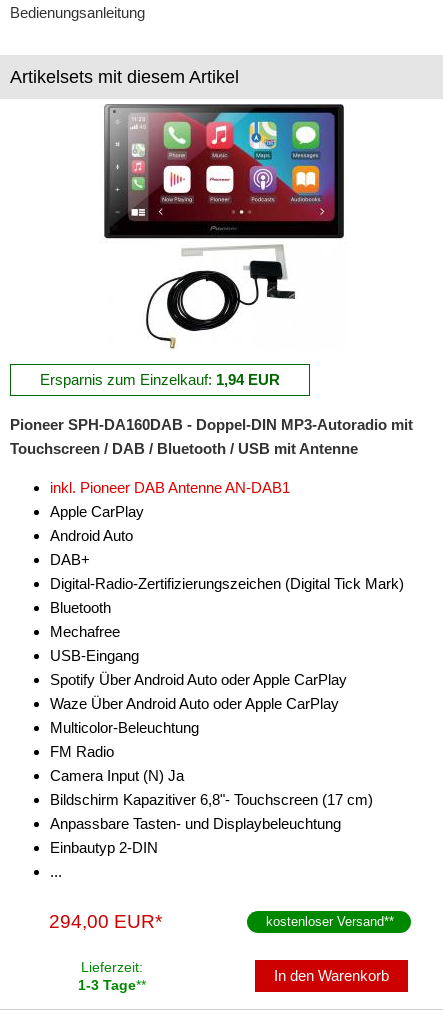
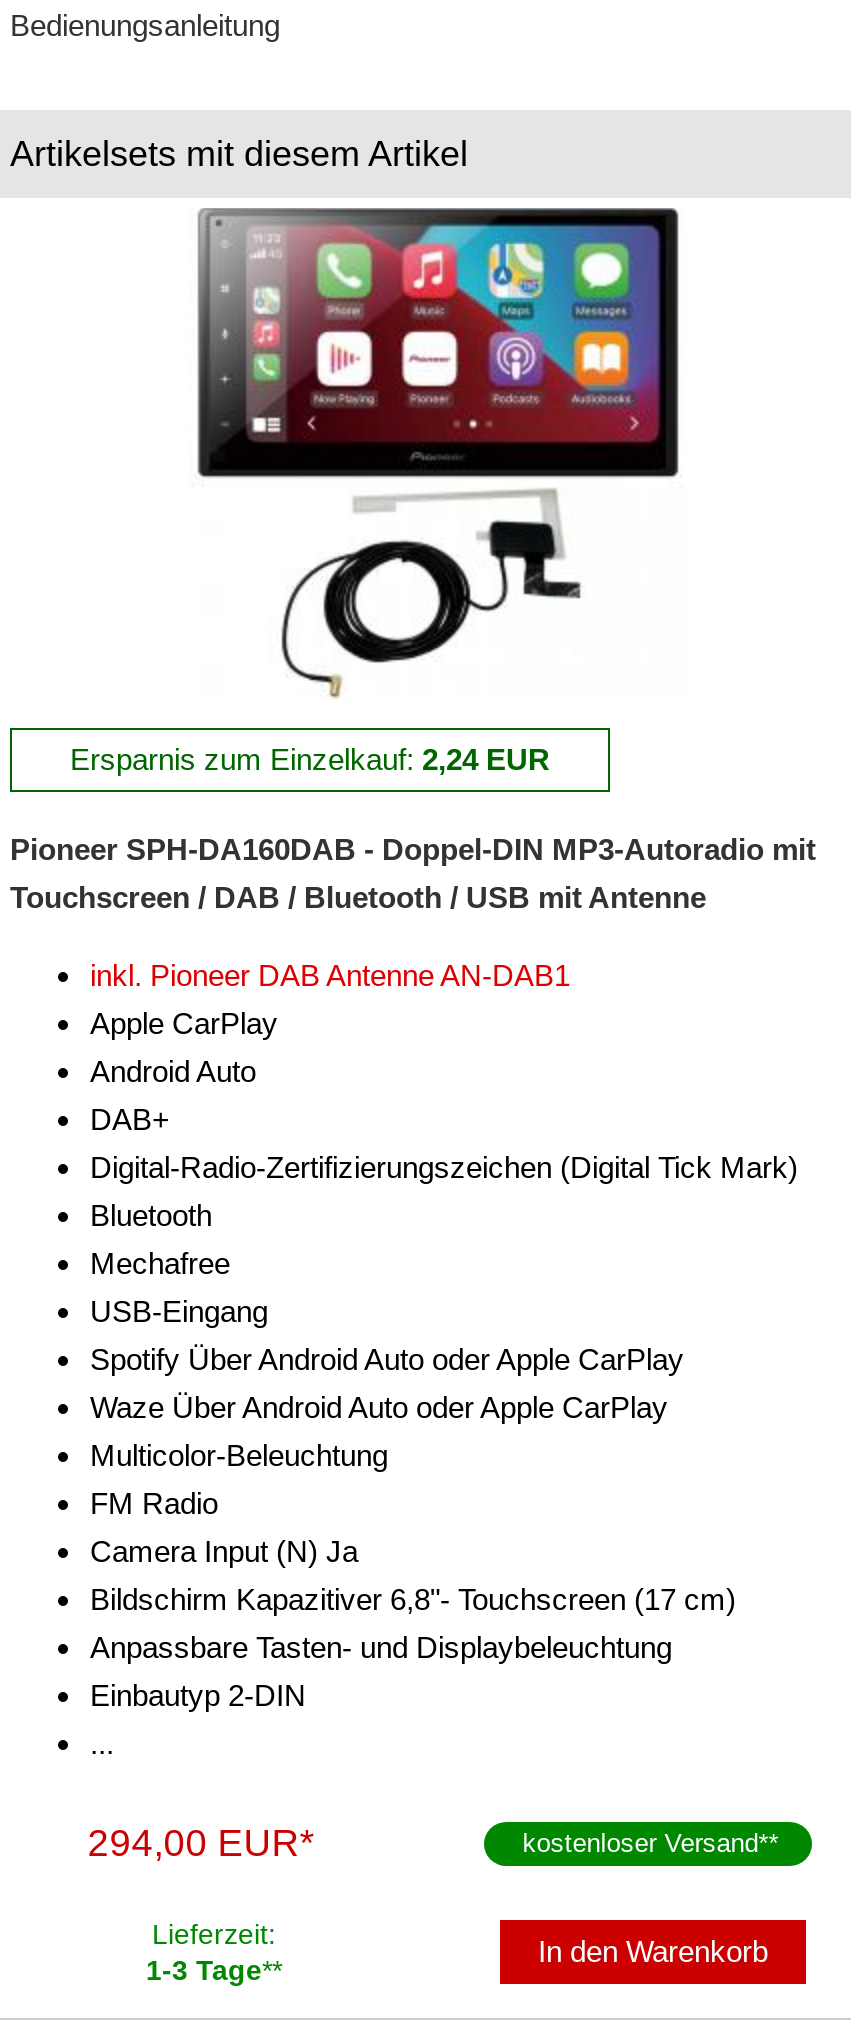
[40,371,280,388] Ersparnis zum Einzelkauf: 1,94 EUR -> [70,742,550,776] Ersparnis zum Einzelkauf: 2,24 EUR

